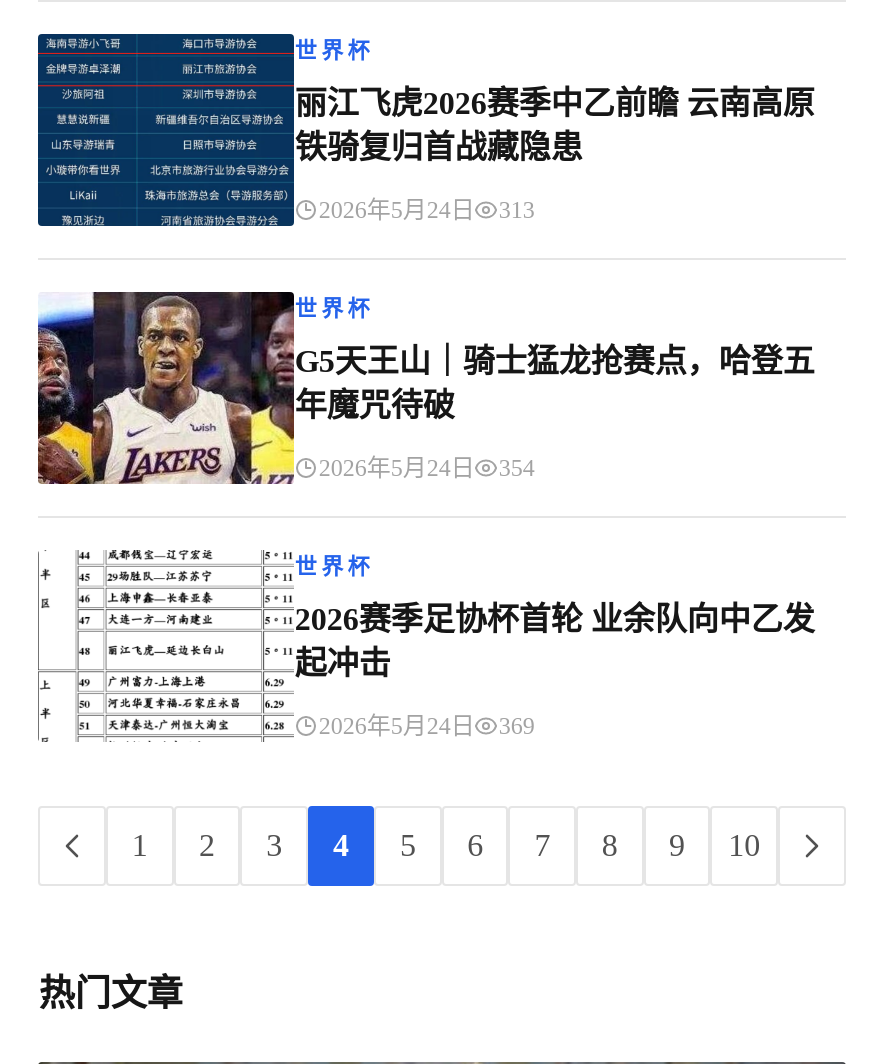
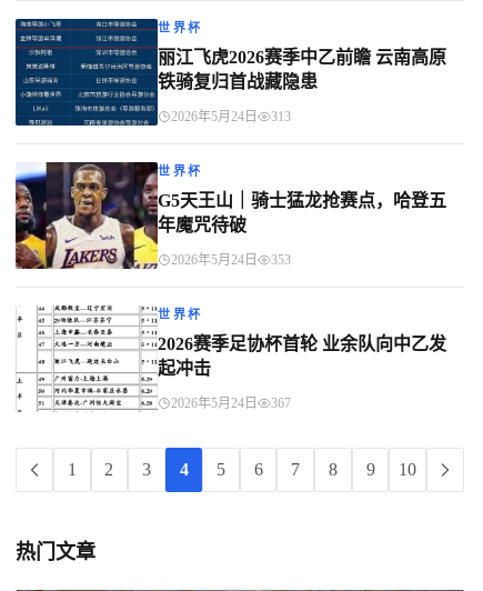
[319,454,535,482] 2026年5月24日 354 -> [171,252,291,268] 2026年5月24日 353
[319,712,535,740] 2026年5月24日 369 -> [171,395,291,411] 2026年5月24日 367

